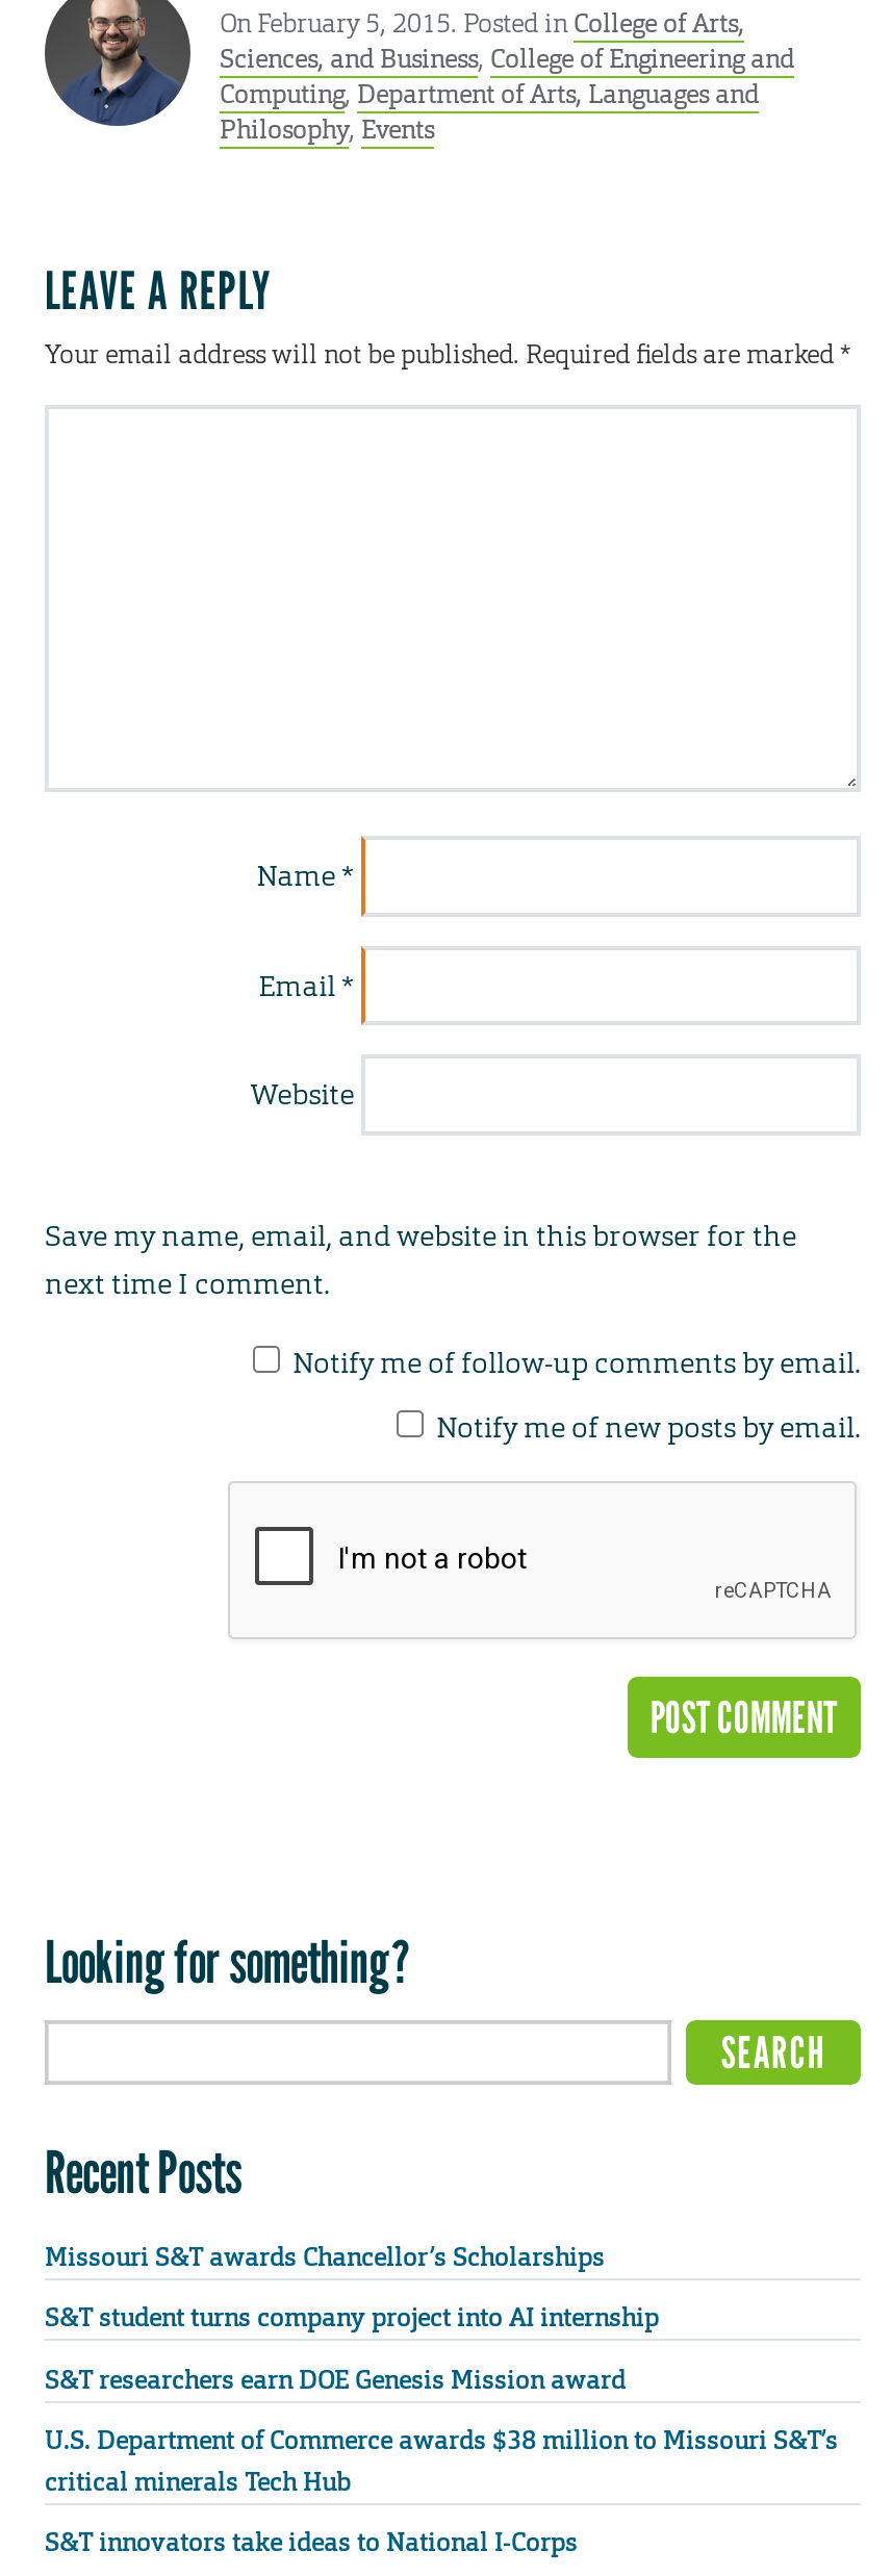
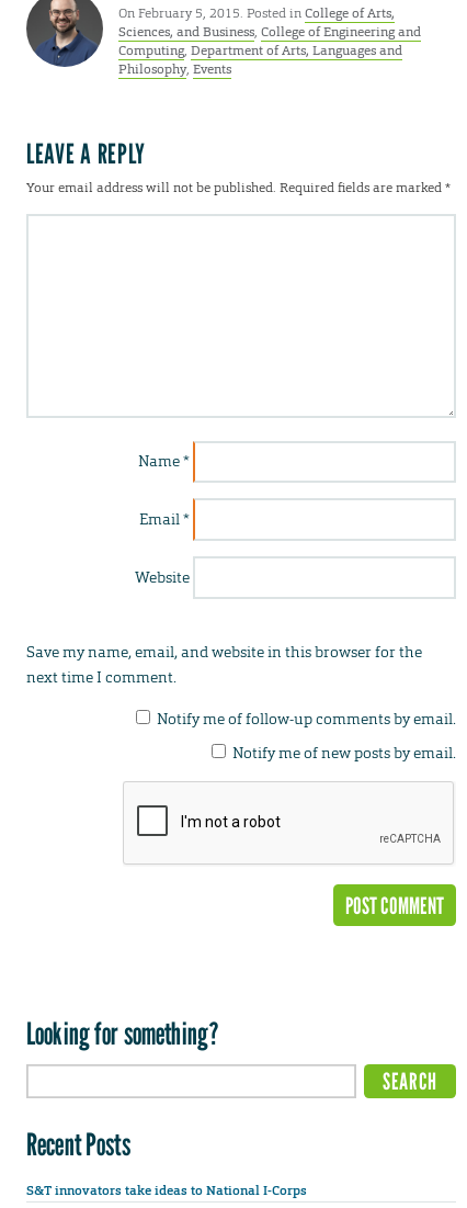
[45,2242,838,2499] Missouri S&T awards Chancellor’s Scholarships | S&T student turns company project into AI internship | S&T researchers earn DOE Genesis Mission award | U.S. Department of Commerce awards $38 million to Missouri S&T’s | critical minerals Tech Hub -> none

